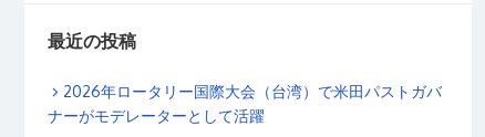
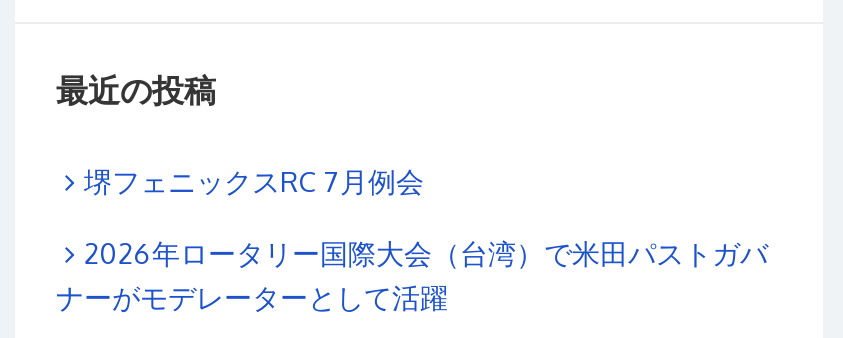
none -> [84,165,424,199] 堺フェニックスRC 7月例会

